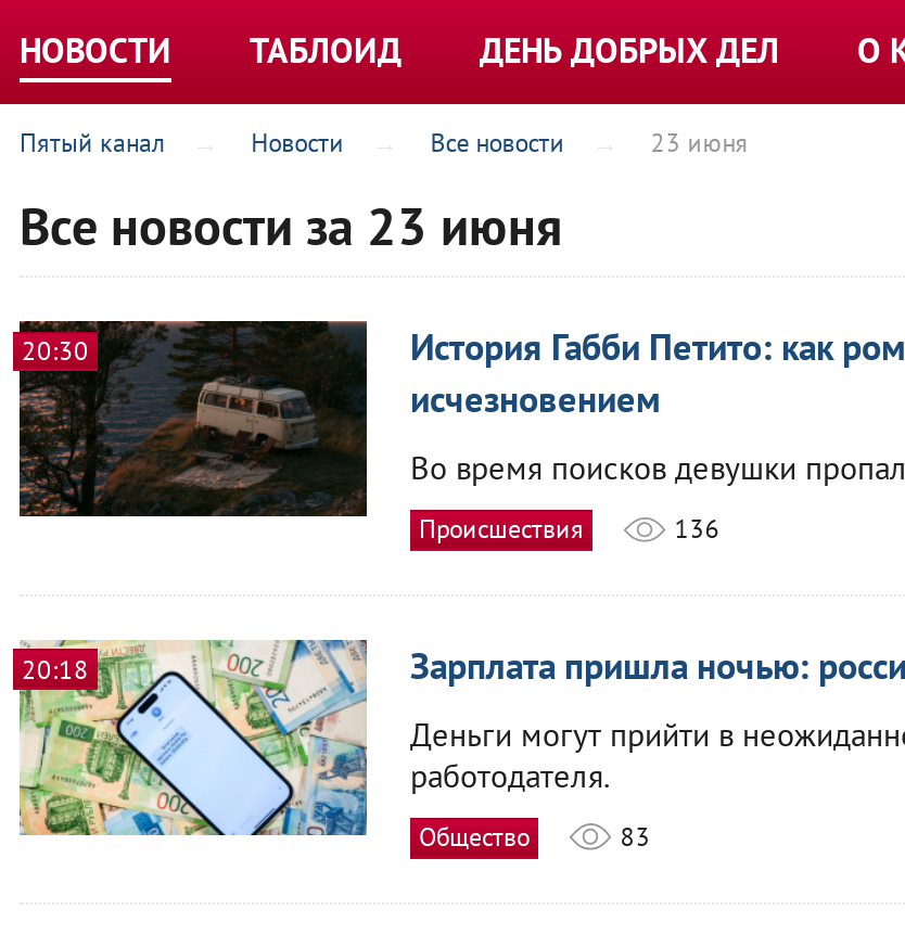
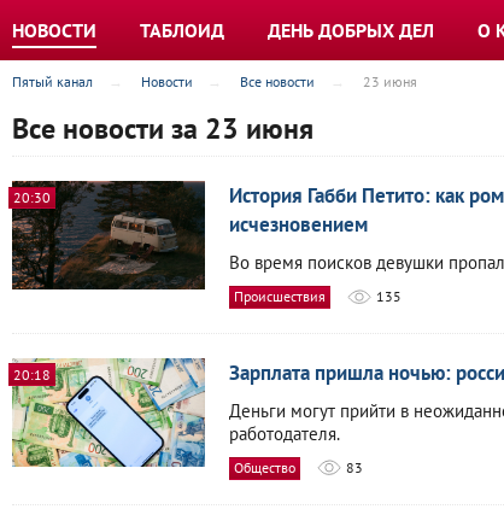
[675,513,720,545] 136 -> [376,288,401,306] 135

